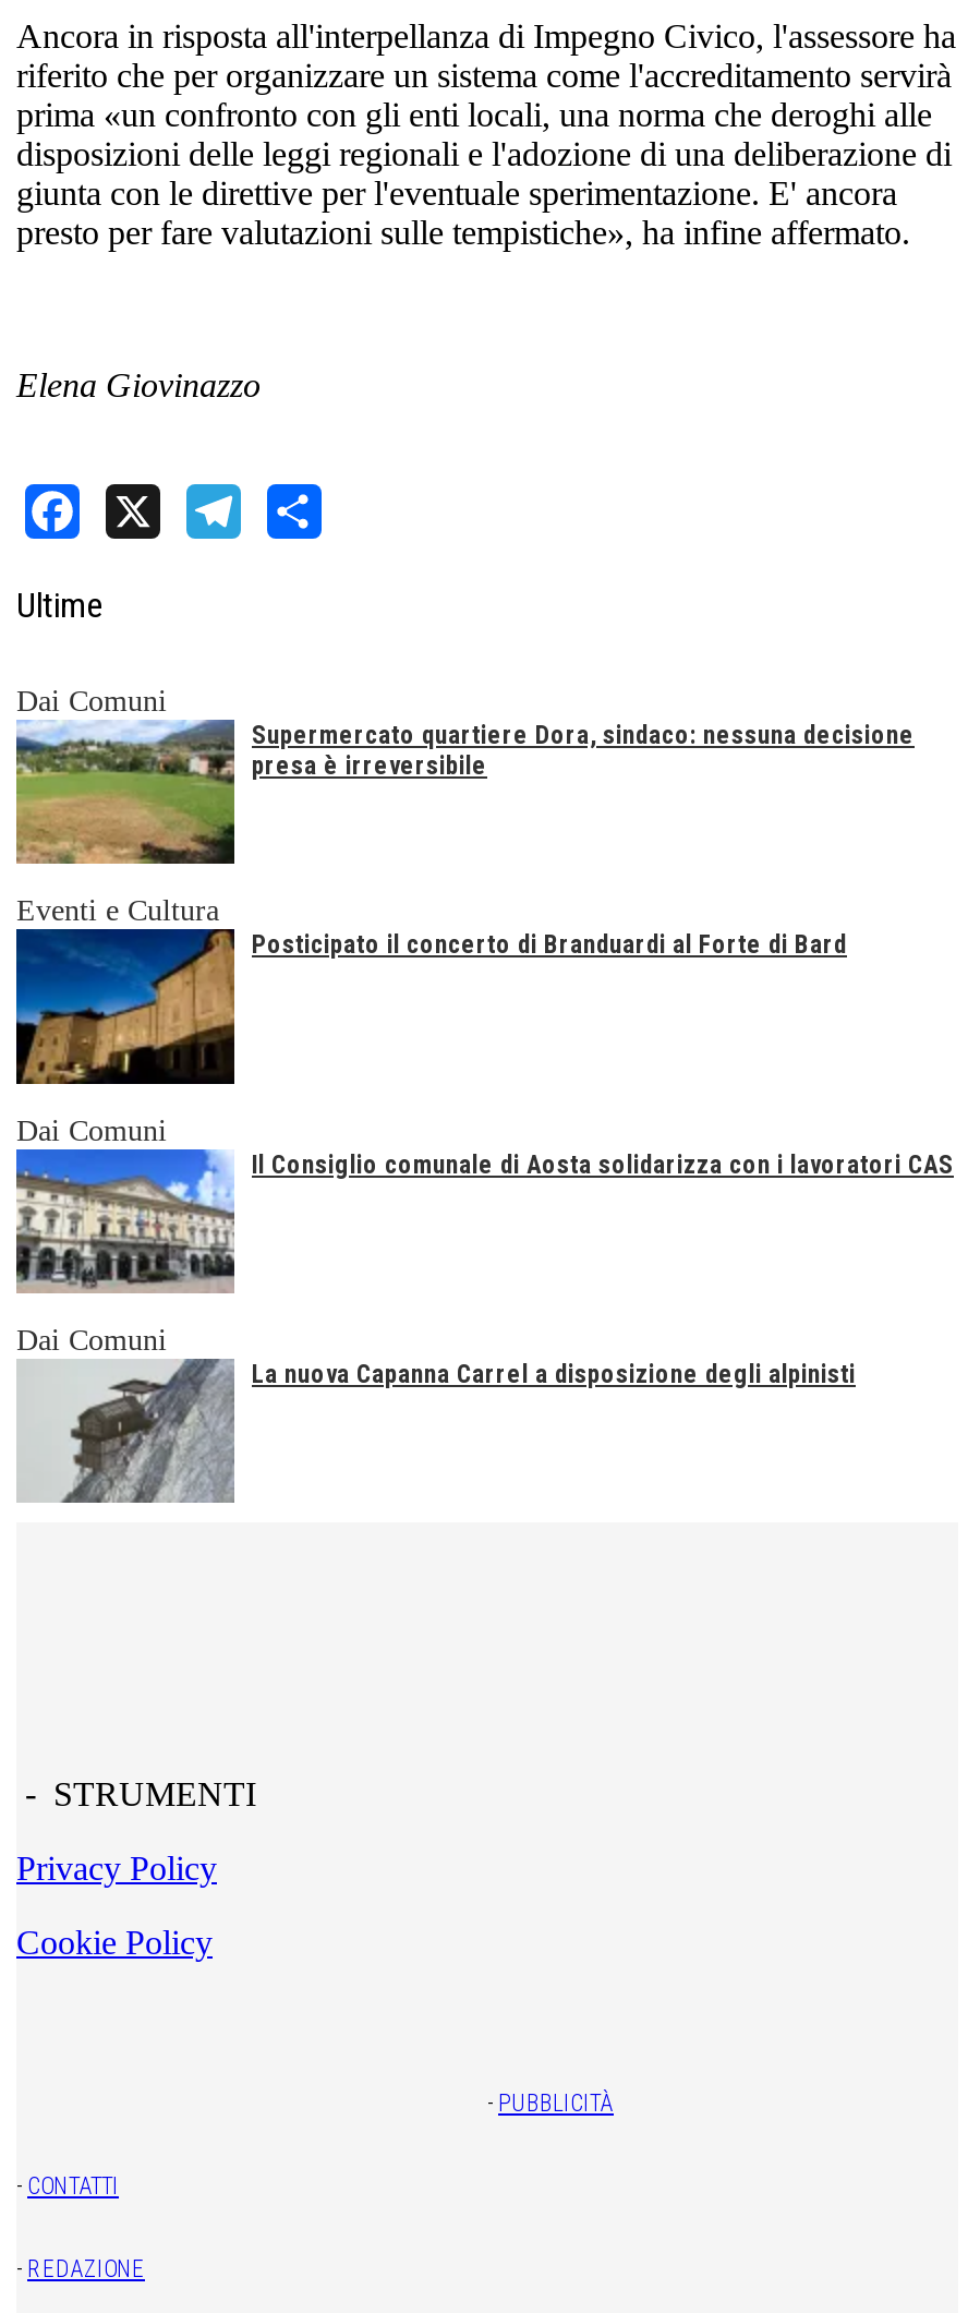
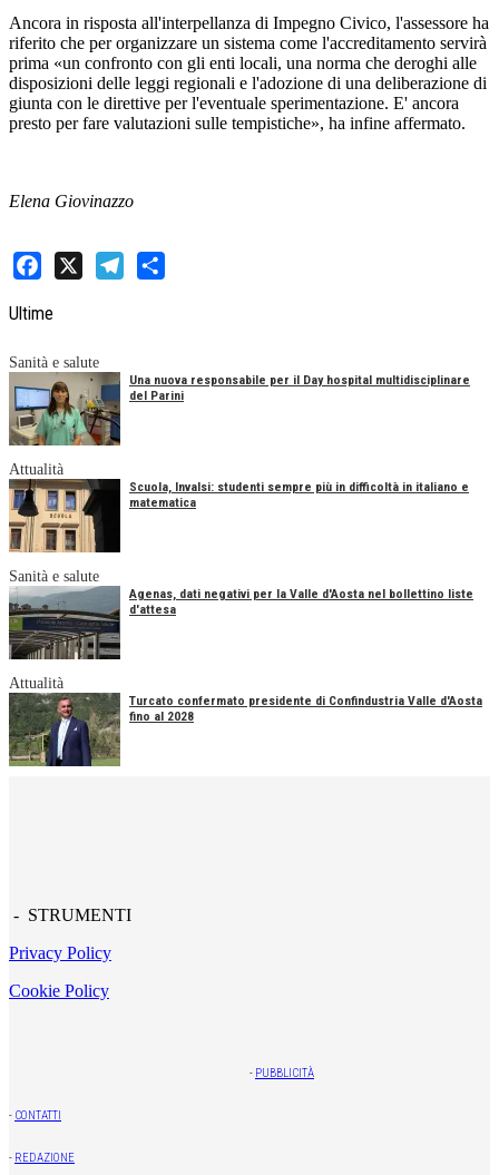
[14,684,915,866] [image] | Dai Comuni | Supermercato quartiere Dora, sindaco: nessuna decisione | presa è irreversibile -> [9,354,470,447] [image] | Sanità e salute | Una nuova responsabile per il Day hospital multidisciplinare | del Parini
[14,893,847,1086] [image] | Eventi e Cultura | Posticipato il concerto di Branduardi al Forte di Bard -> [8,461,469,554] [image] | Attualità | Scuola, Invalsi: studenti sempre più in difficoltà in italiano e | matematica
[14,1113,954,1293] [image] | Dai Comuni | Il Consiglio comunale di Aosta solidarizza con i lavoratori CAS -> [8,567,473,659] [image] | Sanità e salute | Agenas, dati negativi per la Valle d'Aosta nel bollettino liste | d'attesa
[16,1323,856,1505] [image] | Dai Comuni | La nuova Capanna Carrel a disposizione degli alpinisti -> [8,674,482,766] [image] | Attualità | Turcato confermato presidente di Confindustria Valle d'Aosta | fino al 2028

